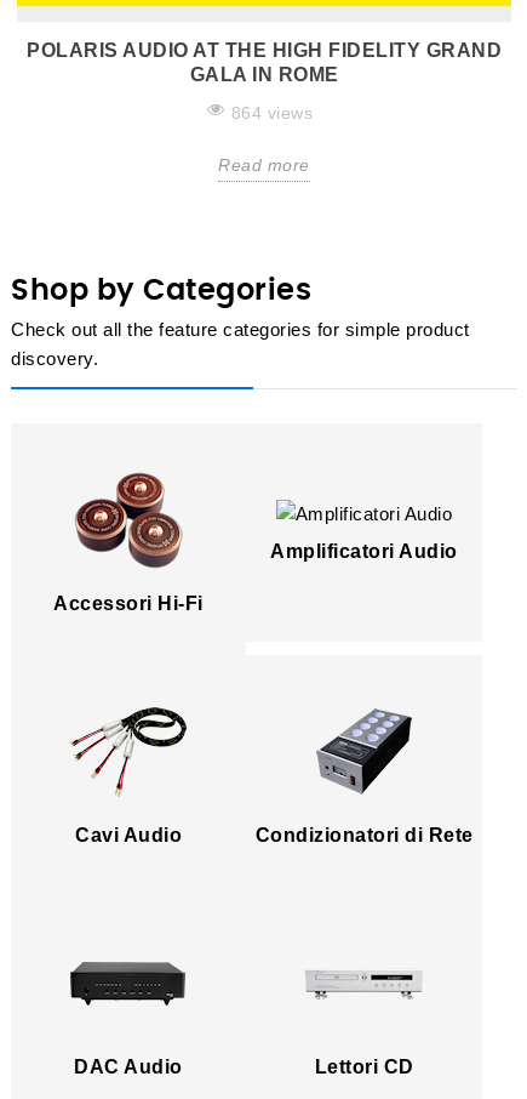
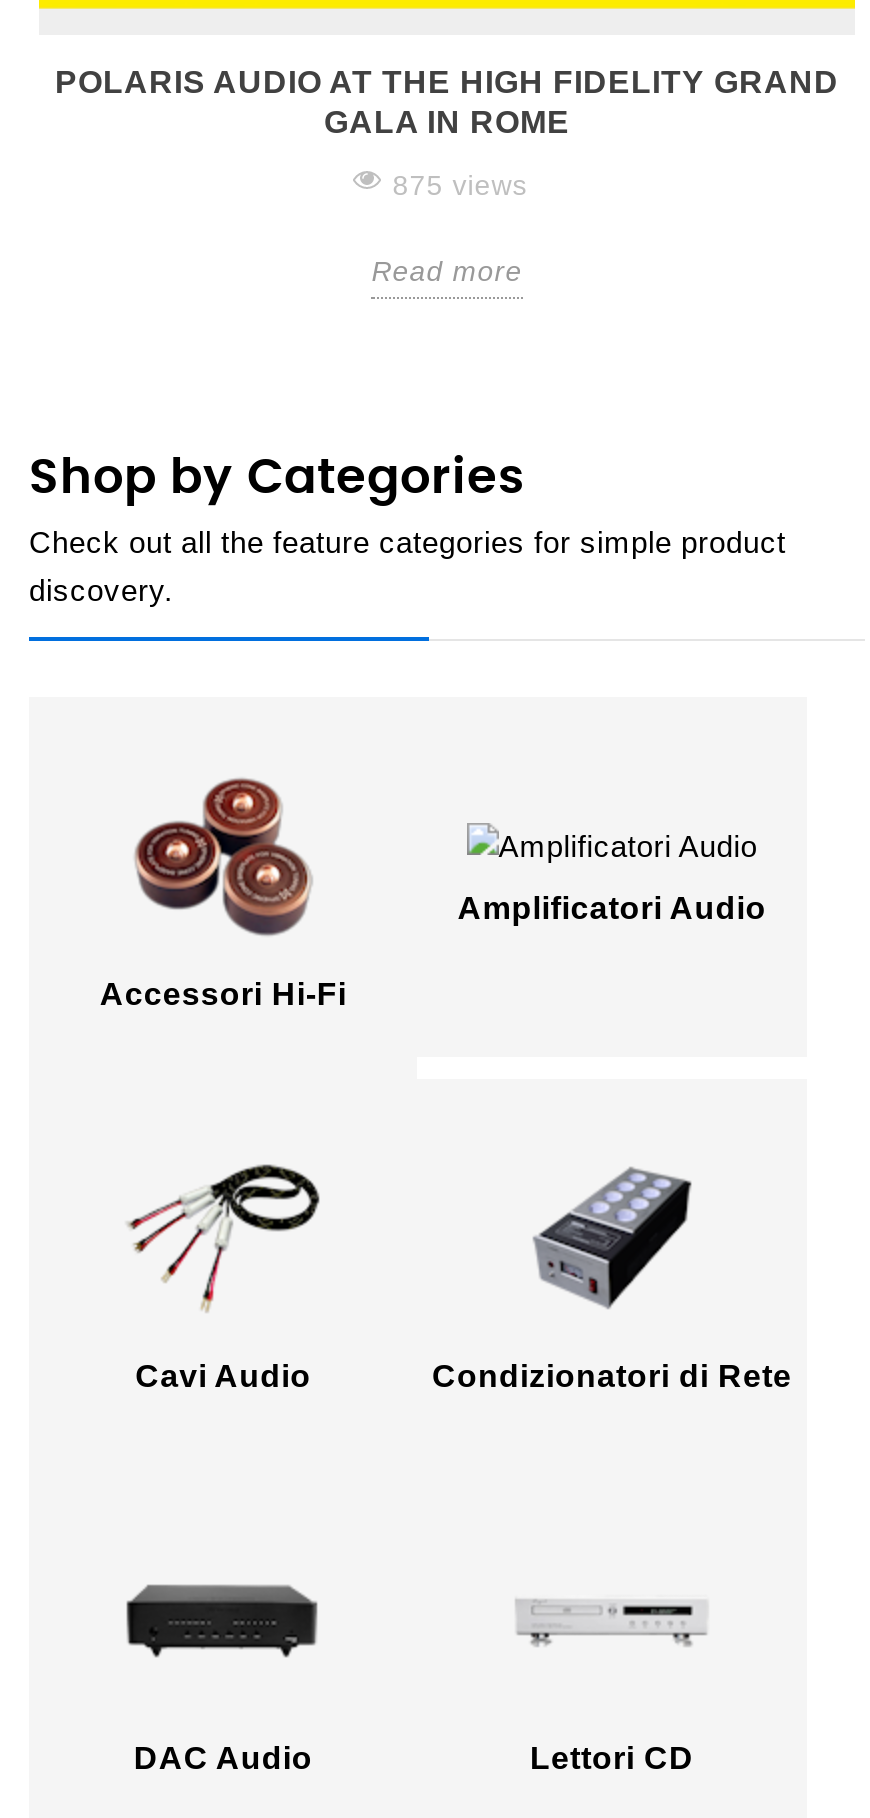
[231,102,313,122] 864 views -> [393,169,527,201] 875 views

